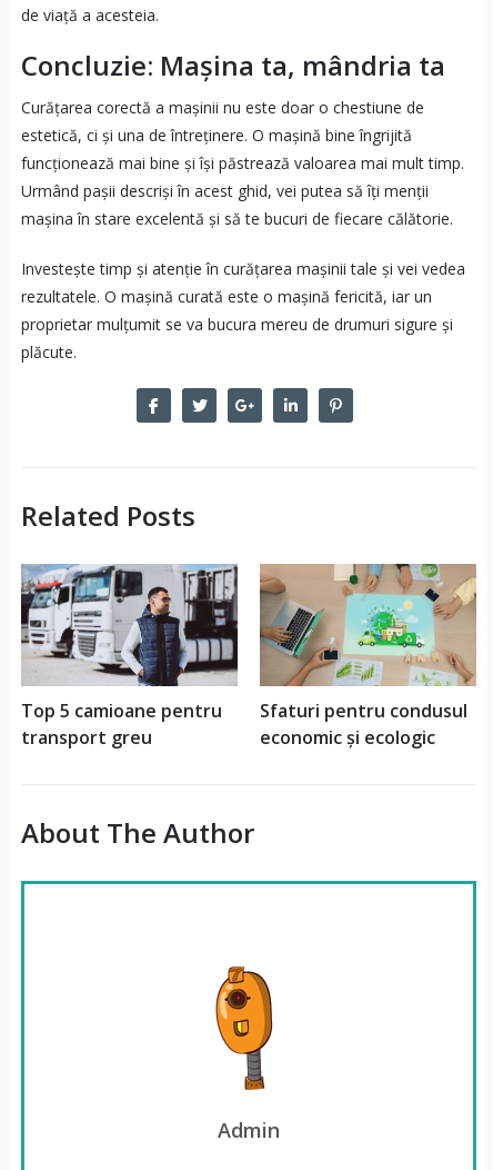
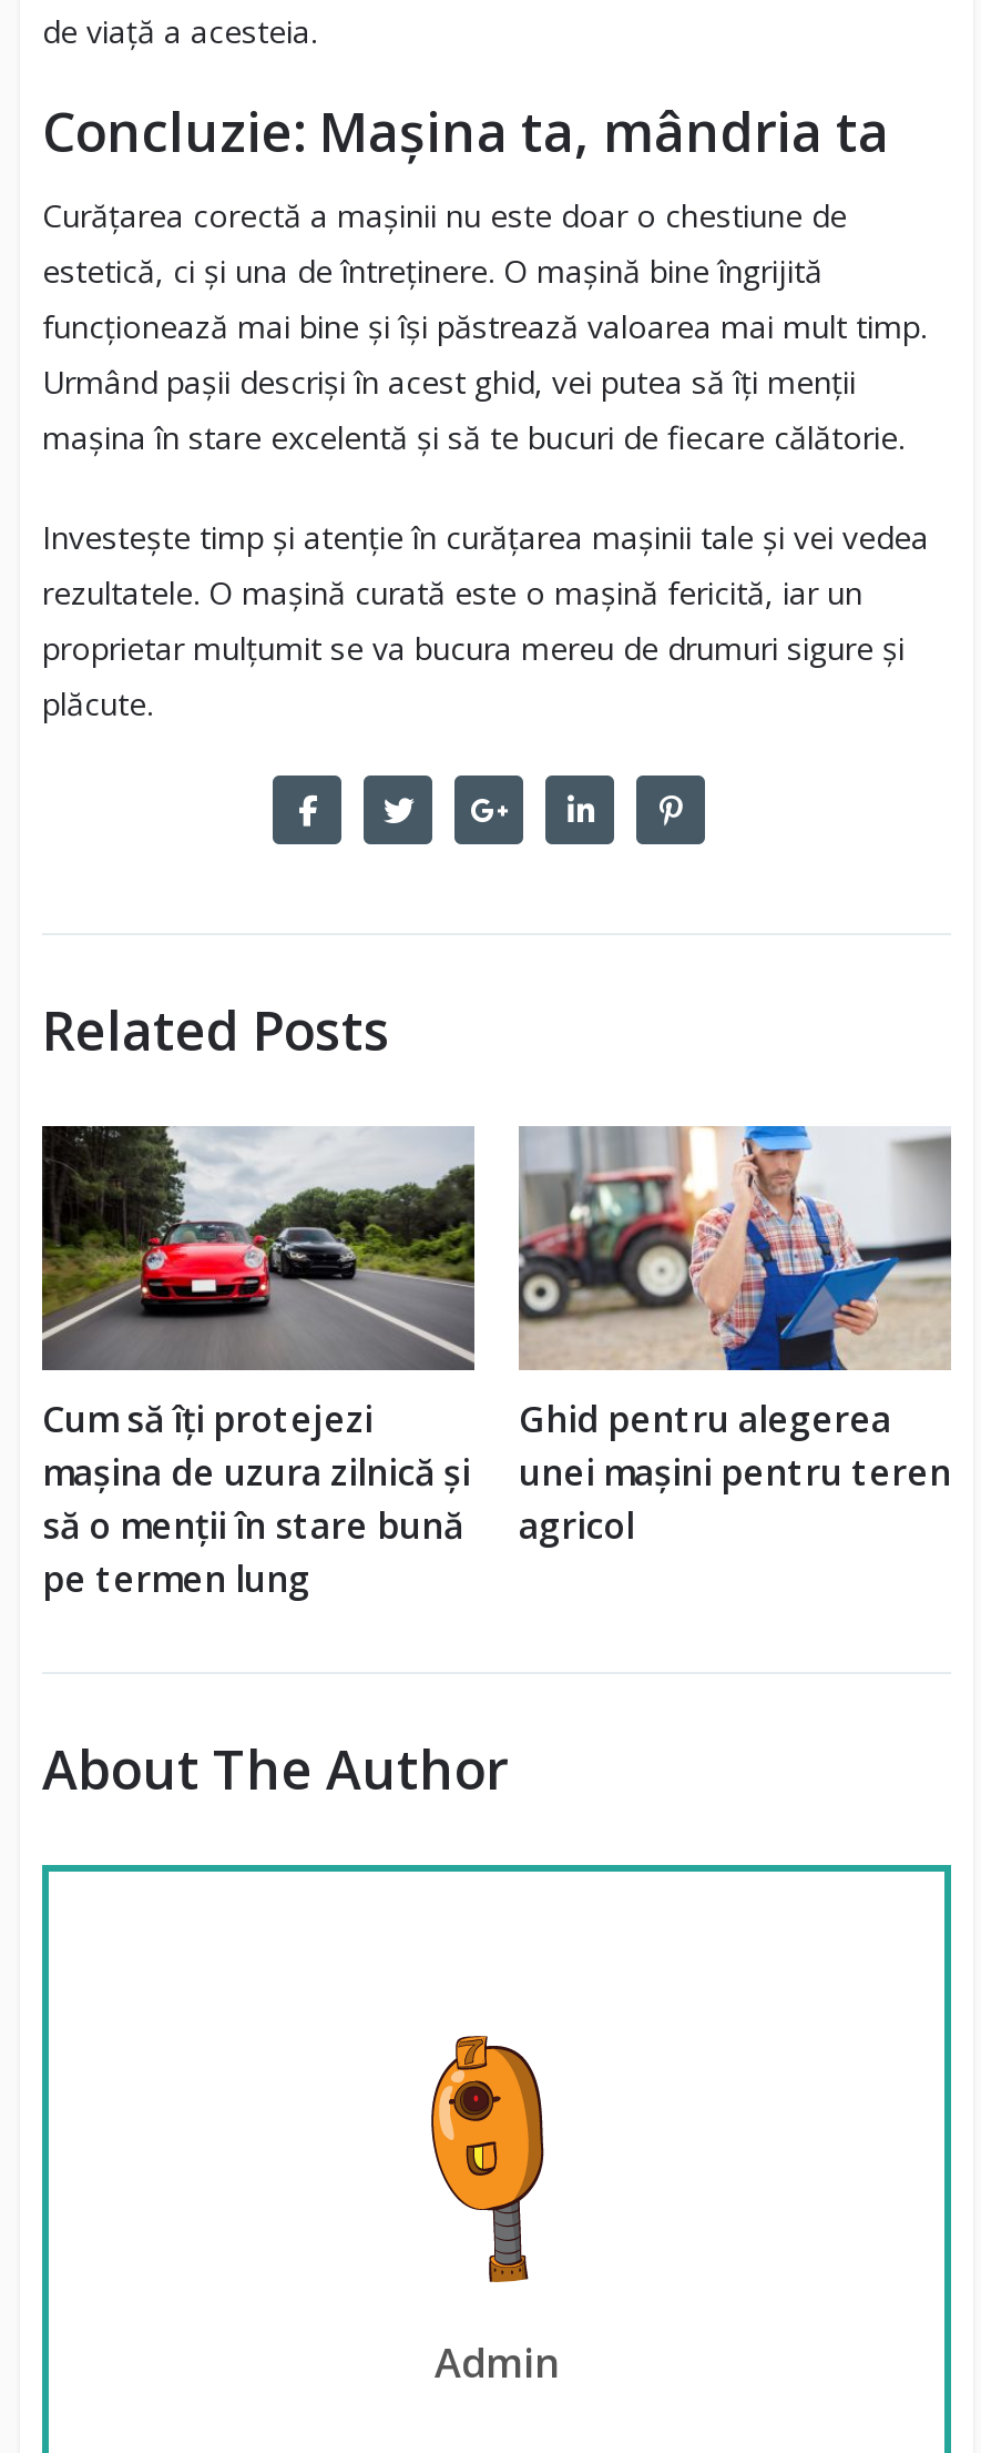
[20,563,239,749] [image] | Top 5 camioane pentru | transport greu -> [40,1123,477,1602] [image] | Cum să îți protejezi | mașina de uzura zilnică și | să o menții în stare bună | pe termen lung
[260,563,476,643] [image] -> [519,1123,953,1374] [image]
[260,698,467,749] Sfaturi pentru condusul | economic și ecologic -> [519,1393,951,1548] Ghid pentru alegerea | unei mașini pentru teren | agricol

